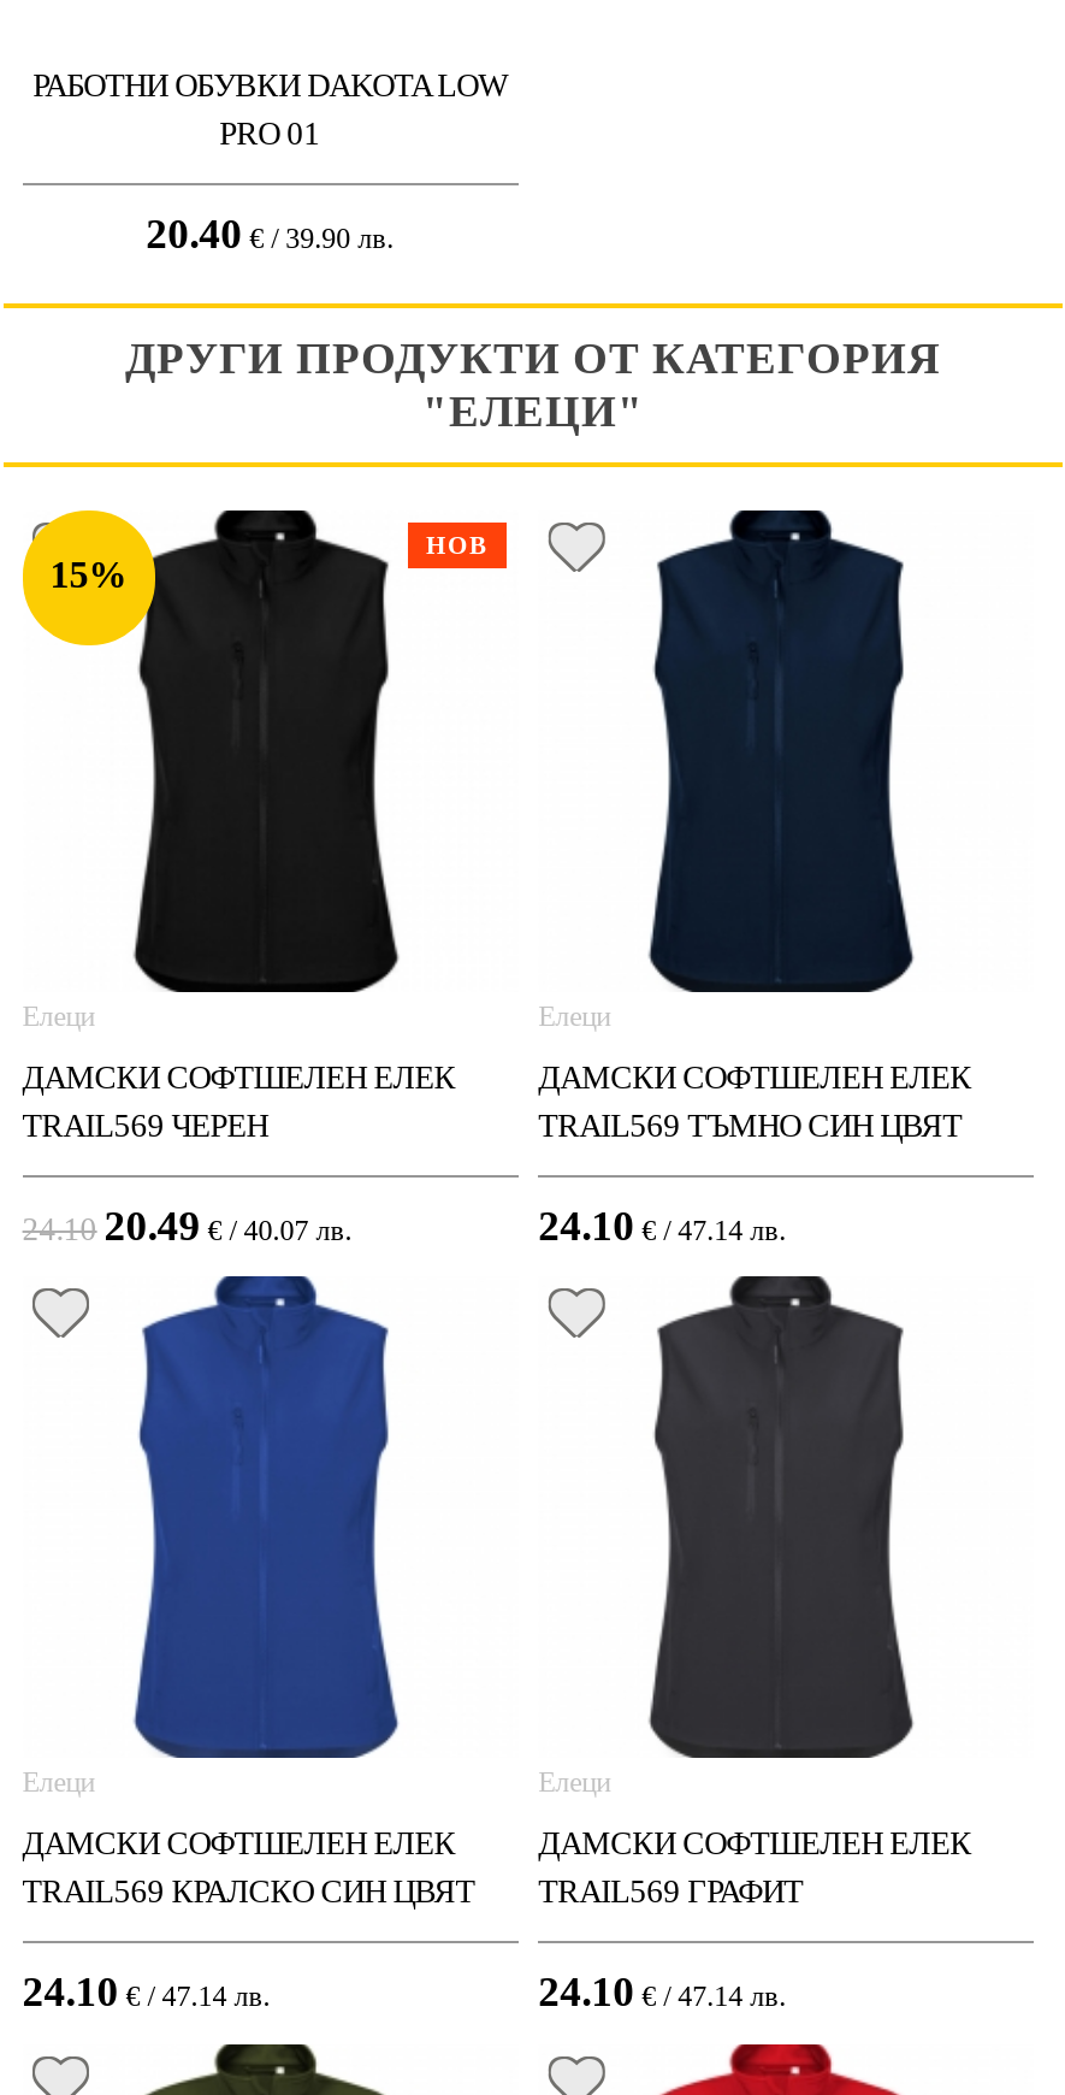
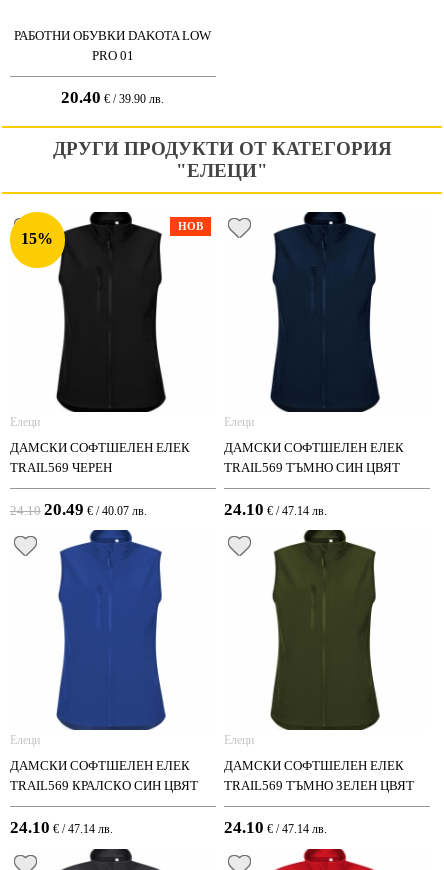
[538,1874,803,1910] TRAIL569 ГРАФИТ -> [224,778,414,793] TRAIL569 ТЪМНО ЗЕЛЕН ЦВЯТ

